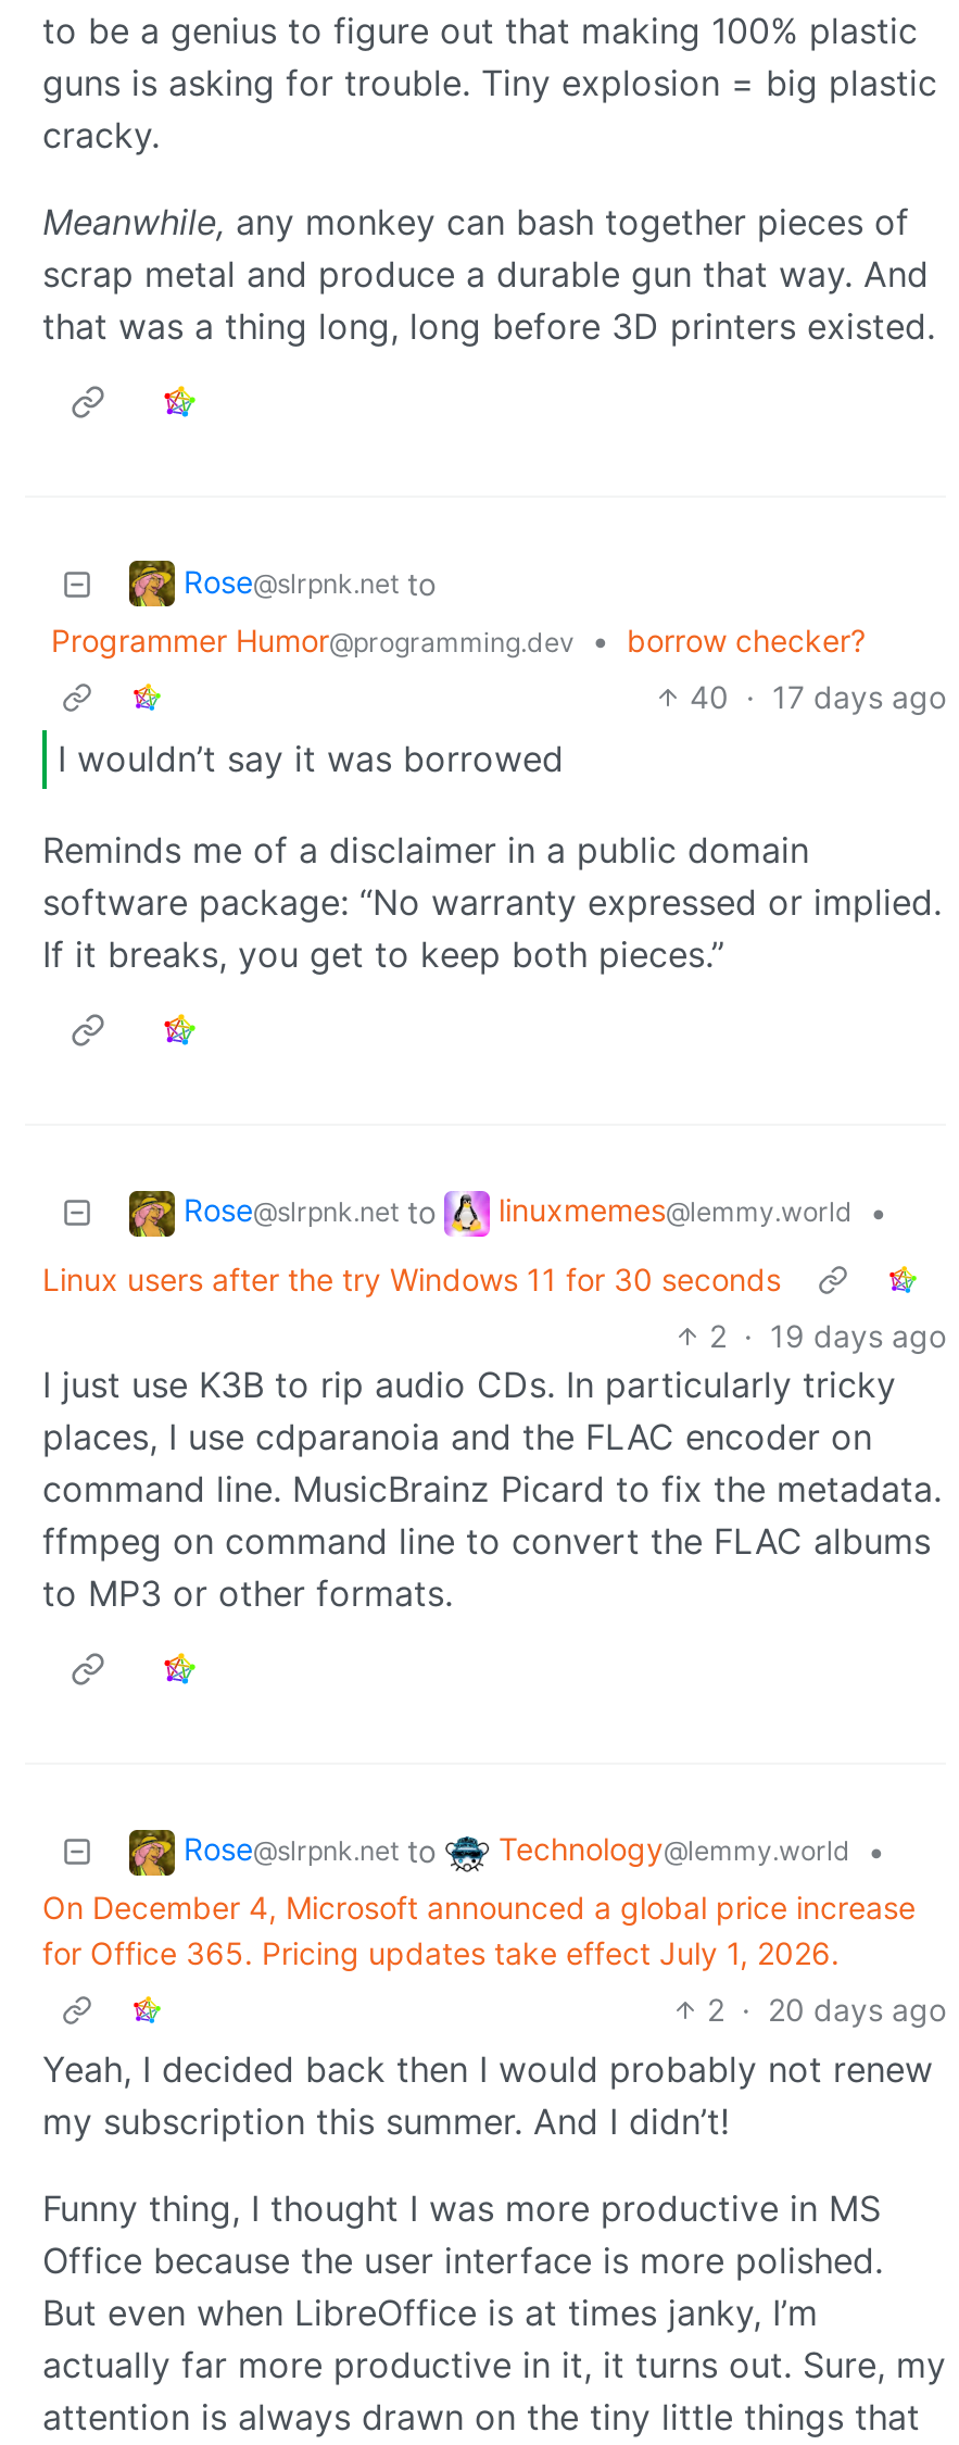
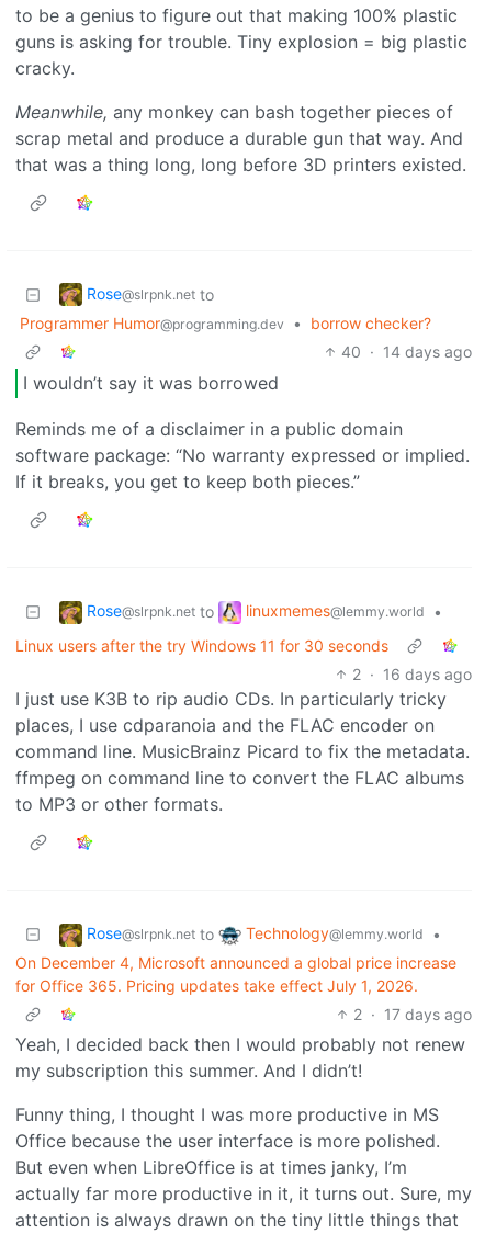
[690,677,946,714] 40 · 17 days ago -> [341,342,472,360] 40 · 14 days ago
[709,1316,946,1353] 2 · 19 days ago -> [352,664,472,683] 2 · 16 days ago
[707,1990,946,2027] 2 · 20 days ago -> [353,1004,472,1023] 2 · 17 days ago

